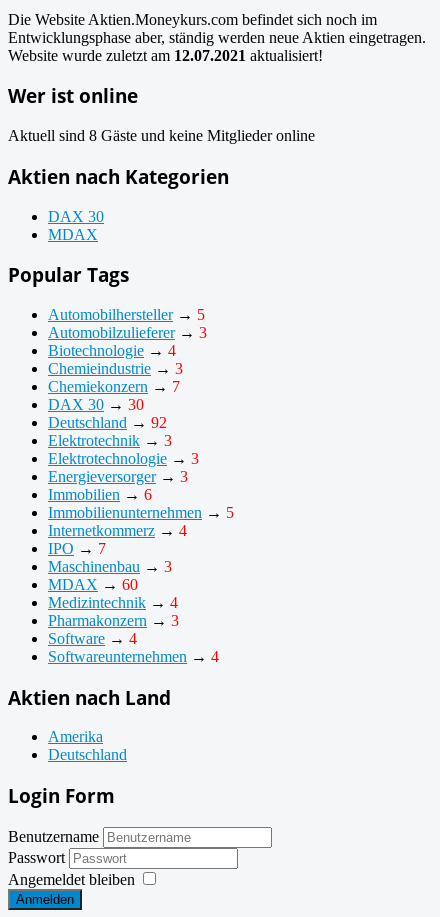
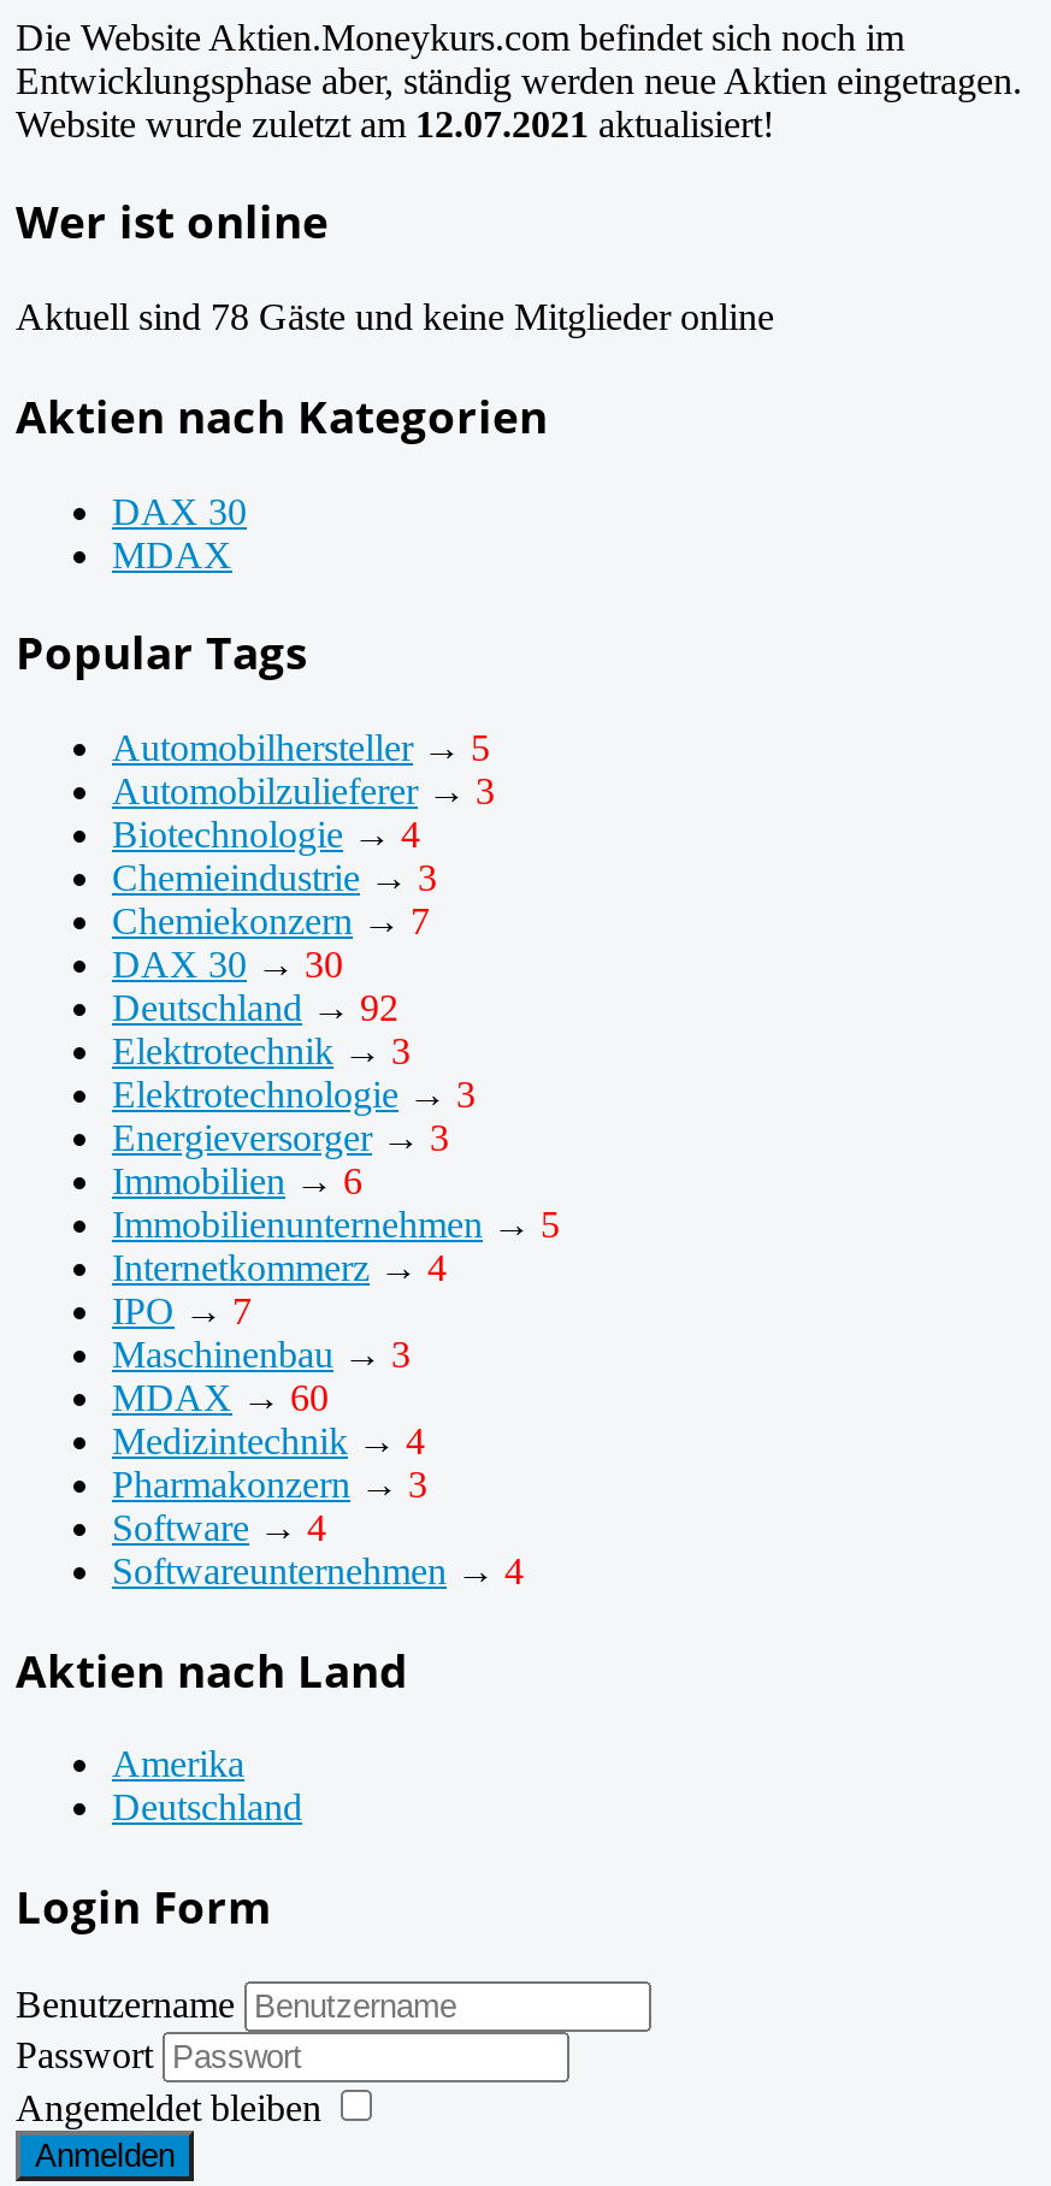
[8,127,315,144] Aktuell sind 8 Gäste und keine Mitglieder online -> [16,296,774,337] Aktuell sind 78 Gäste und keine Mitglieder online

